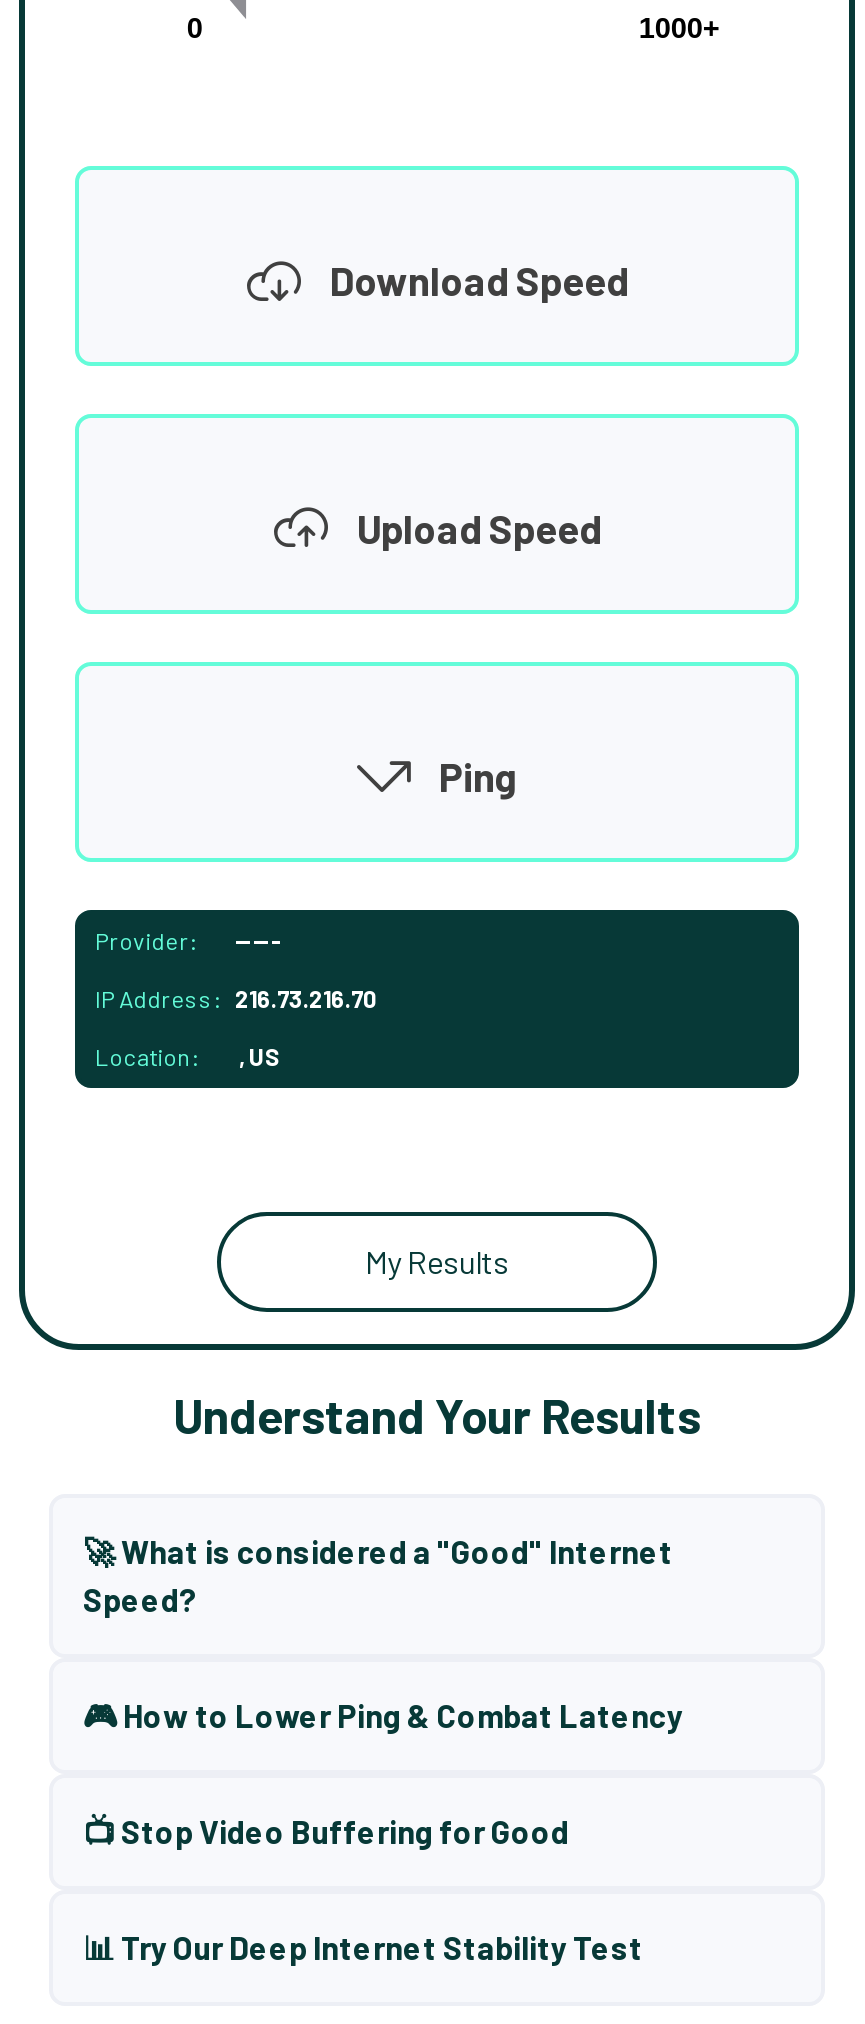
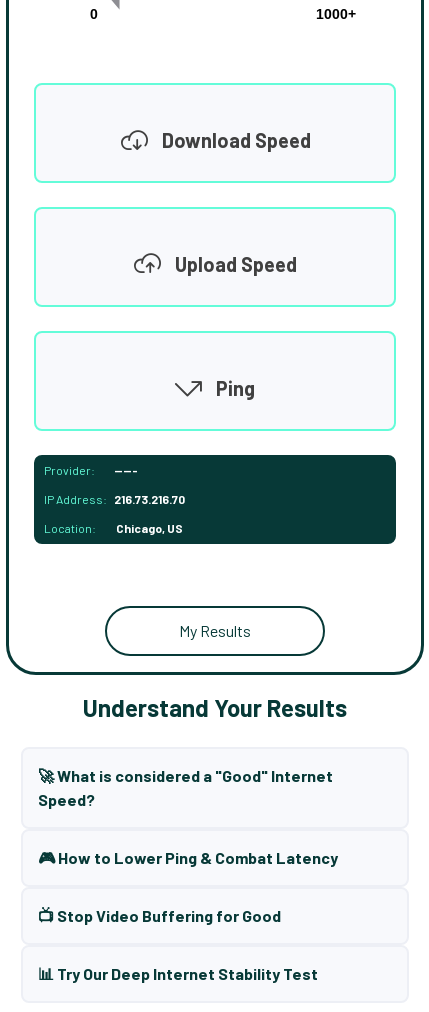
[239,1042,281,1070] , US -> [116,521,183,535] Chicago, US

